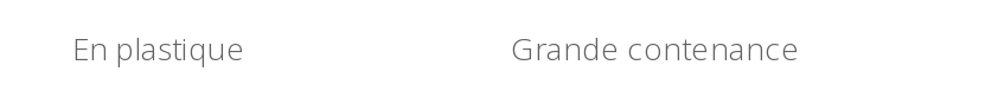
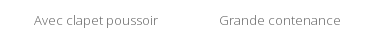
[72,26,245,69] En plastique -> [34,11,158,29] Avec clapet poussoir

